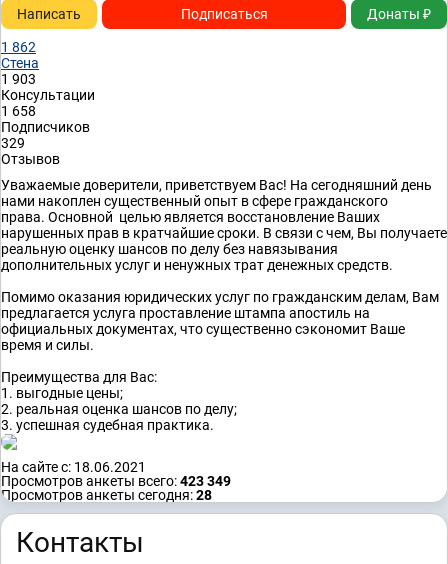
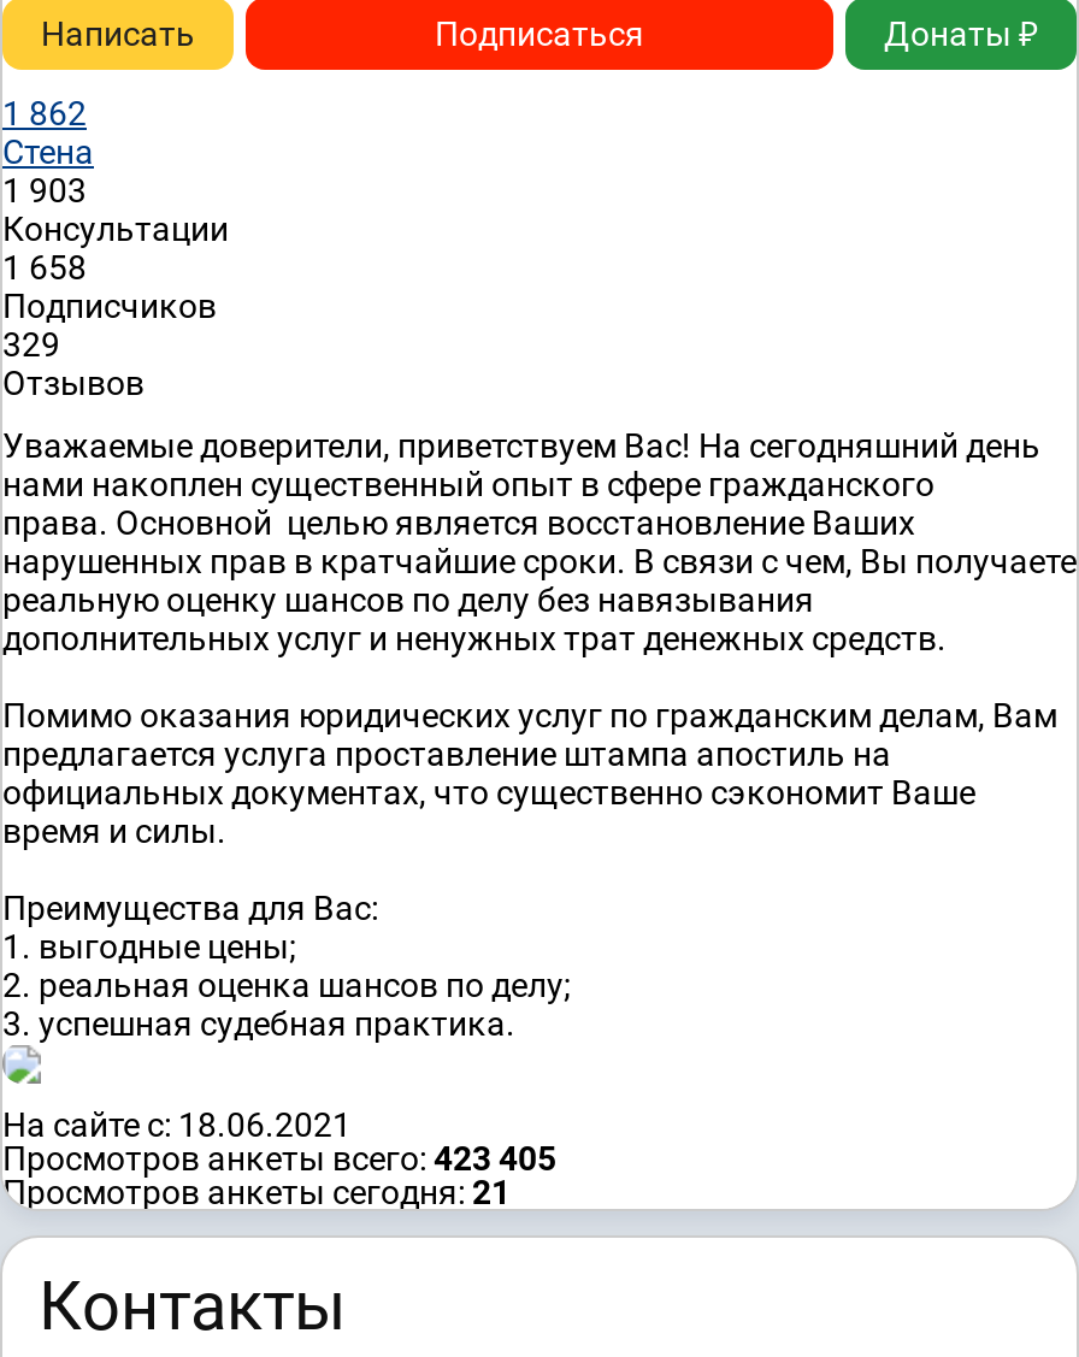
[1,473,231,489] Просмотров анкеты всего: 423 349 -> [2,1140,556,1178] Просмотров анкеты всего: 423 405
[1,487,212,503] Просмотров анкеты сегодня: 28 -> [2,1173,511,1212] Просмотров анкеты сегодня: 21

